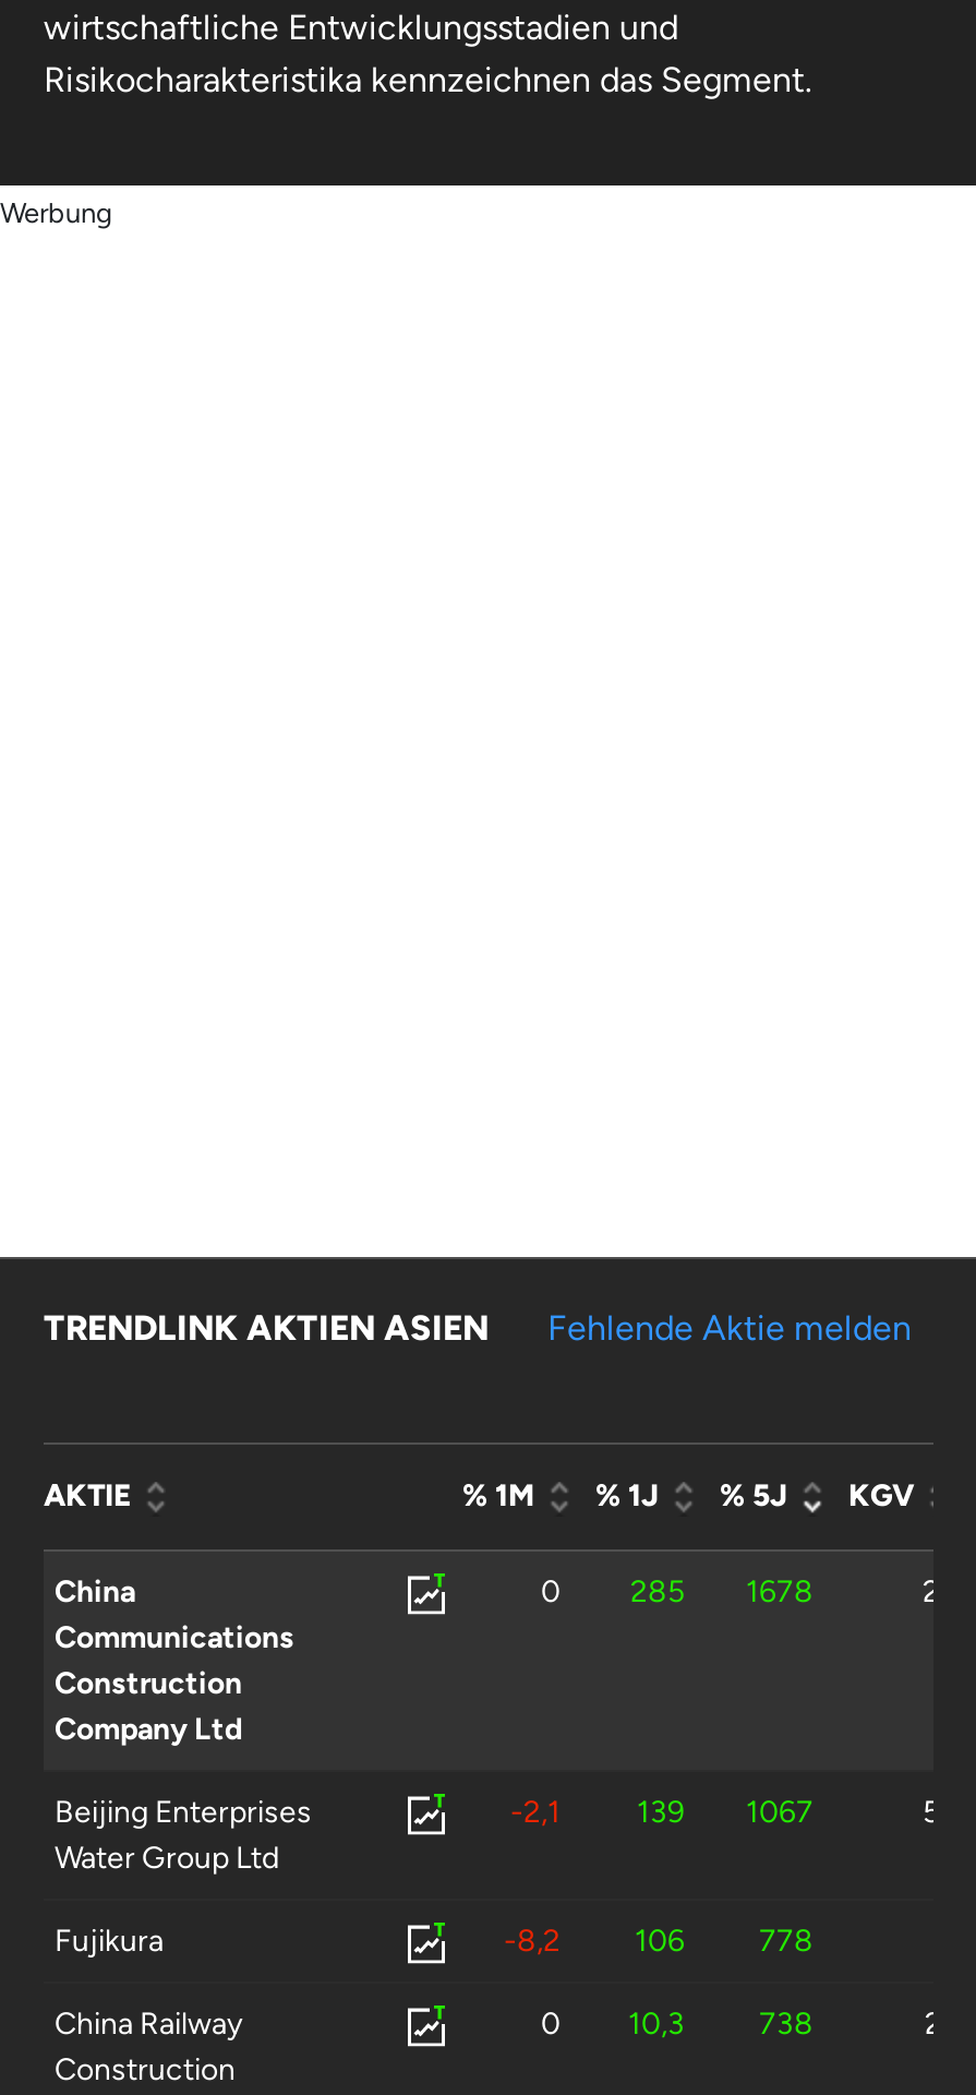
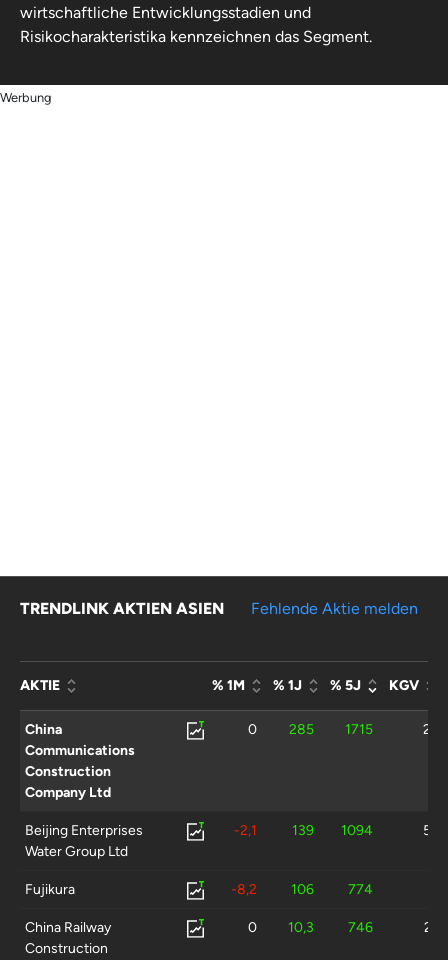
[541,1573,814,1611] 0 285 1678 -> [248,721,373,738] 0 285 1715
[637,1794,814,1831] 139 1067 -> [292,822,373,839] 139 1094
[504,1923,814,1960] -8,2 106 778 -> [231,881,373,898] -8,2 106 774
[541,2006,814,2043] 0 10,3 738 -> [248,919,373,936] 0 10,3 746

